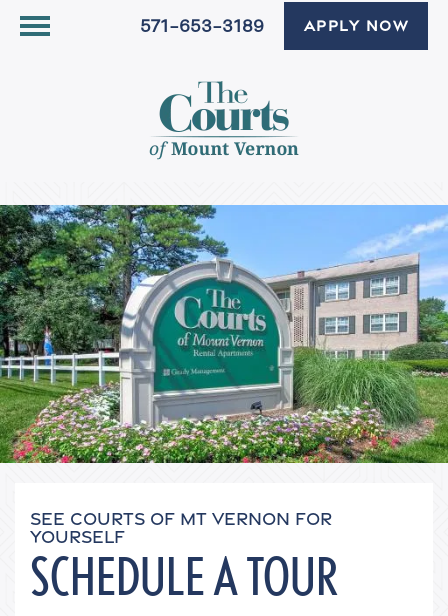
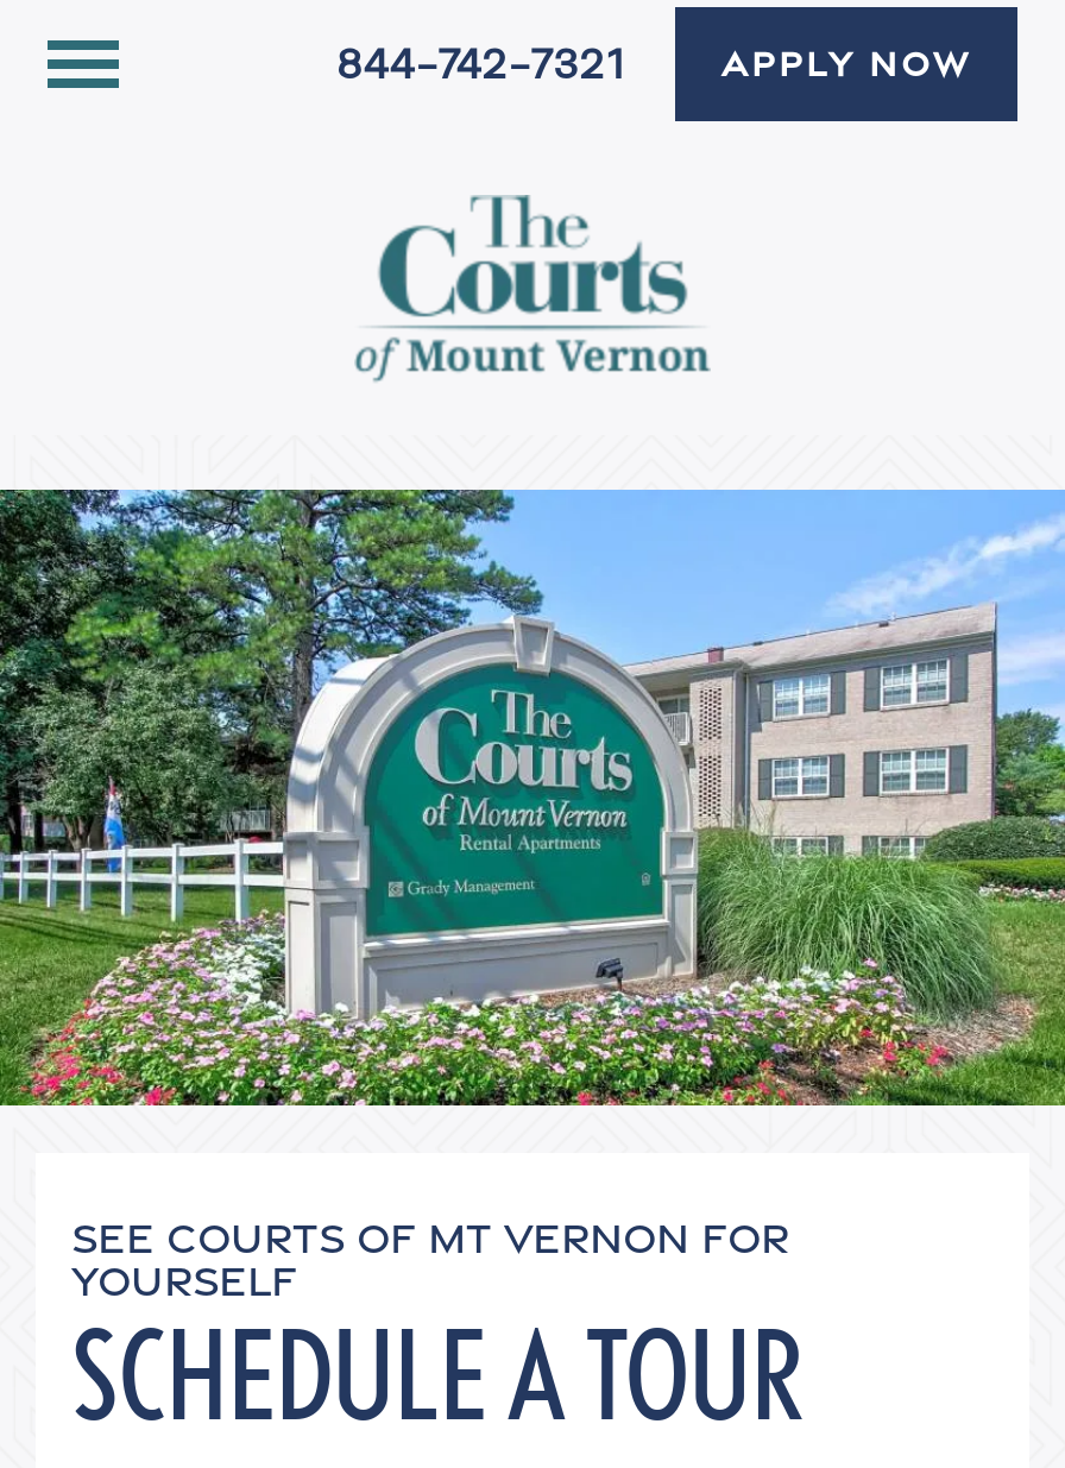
[139,16,263,37] 571-653-3189 -> [336,40,626,90] 844-742-7321

